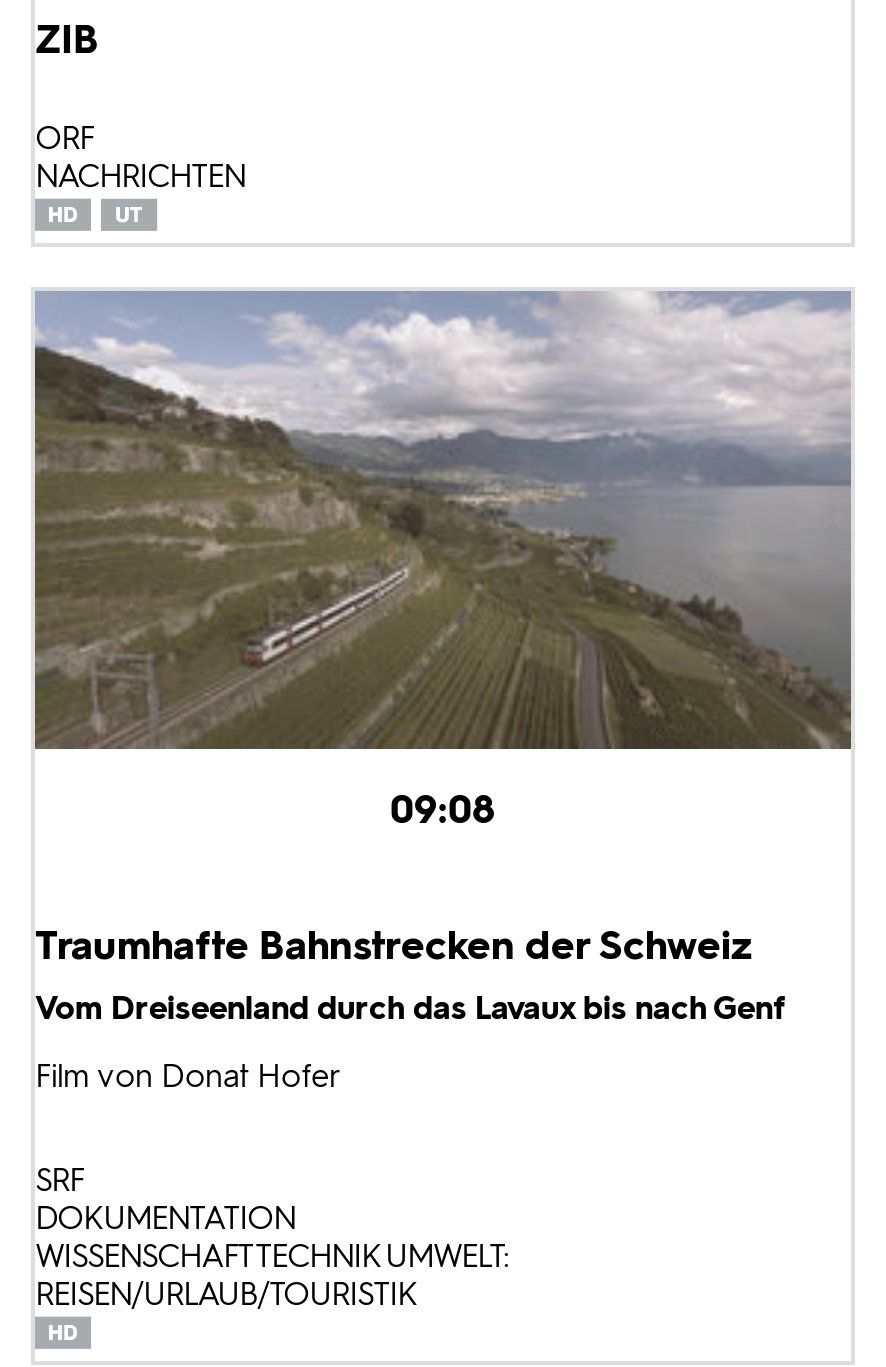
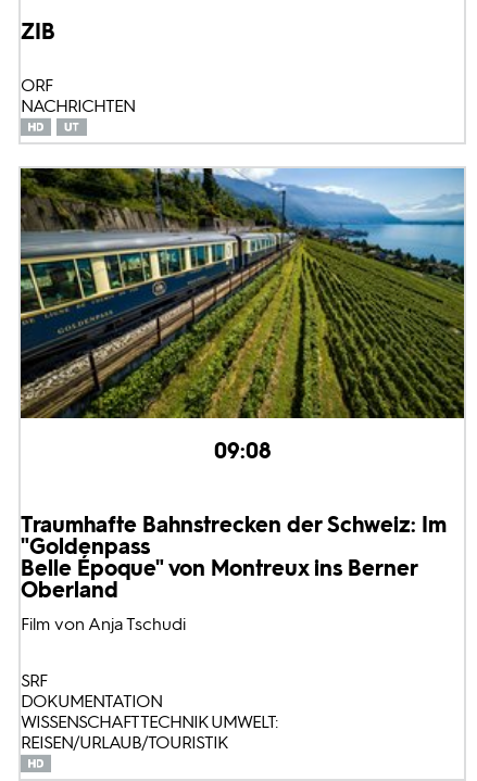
[33,289,853,751] [image] -> [20,167,465,419] [image]
[35,922,785,1096] Traumhafte Bahnstrecken der Schweiz | Vom Dreiseenland durch das Lavaux bis nach Genf | Film von Donat Hofer -> [21,511,447,634] Traumhafte Bahnstrecken der Schweiz: Im | "Goldenpass | Belle Époque" von Montreux ins Berner | Oberland | Film von Anja Tschudi

